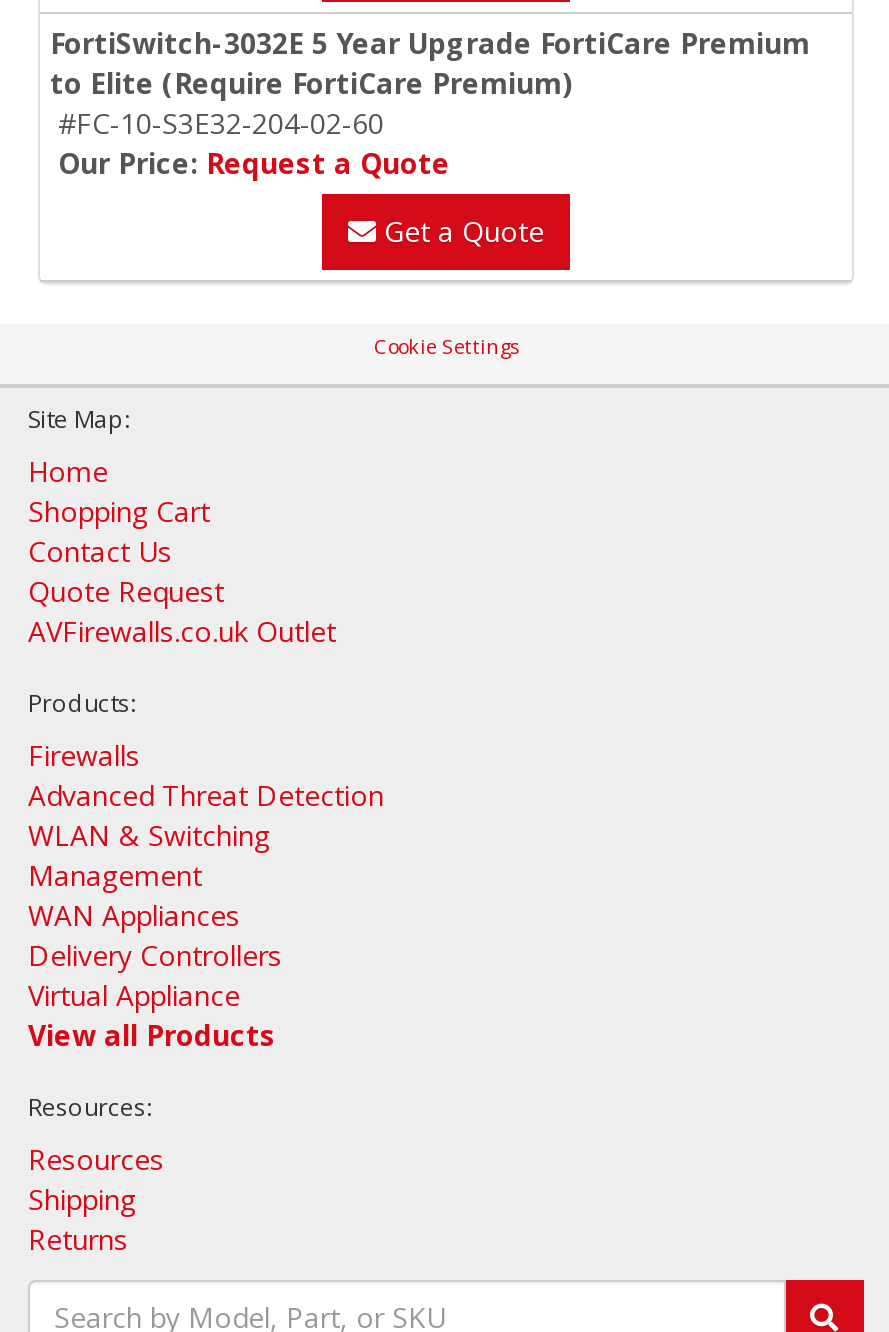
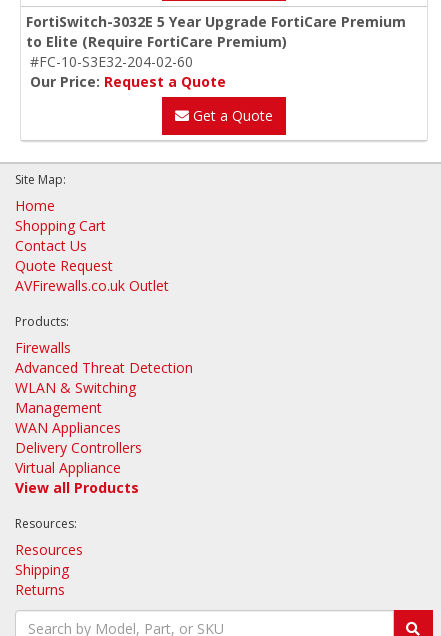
[374,331,518,359] Cookie Settings -> none

